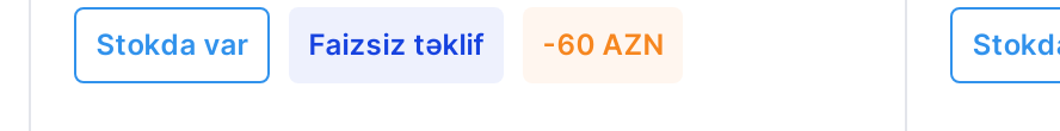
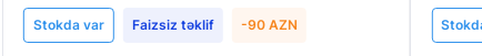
[96,26,664,62] Stokda var Faizsiz təklif -60 AZN -> [34,16,298,33] Stokda var Faizsiz təklif -90 AZN

